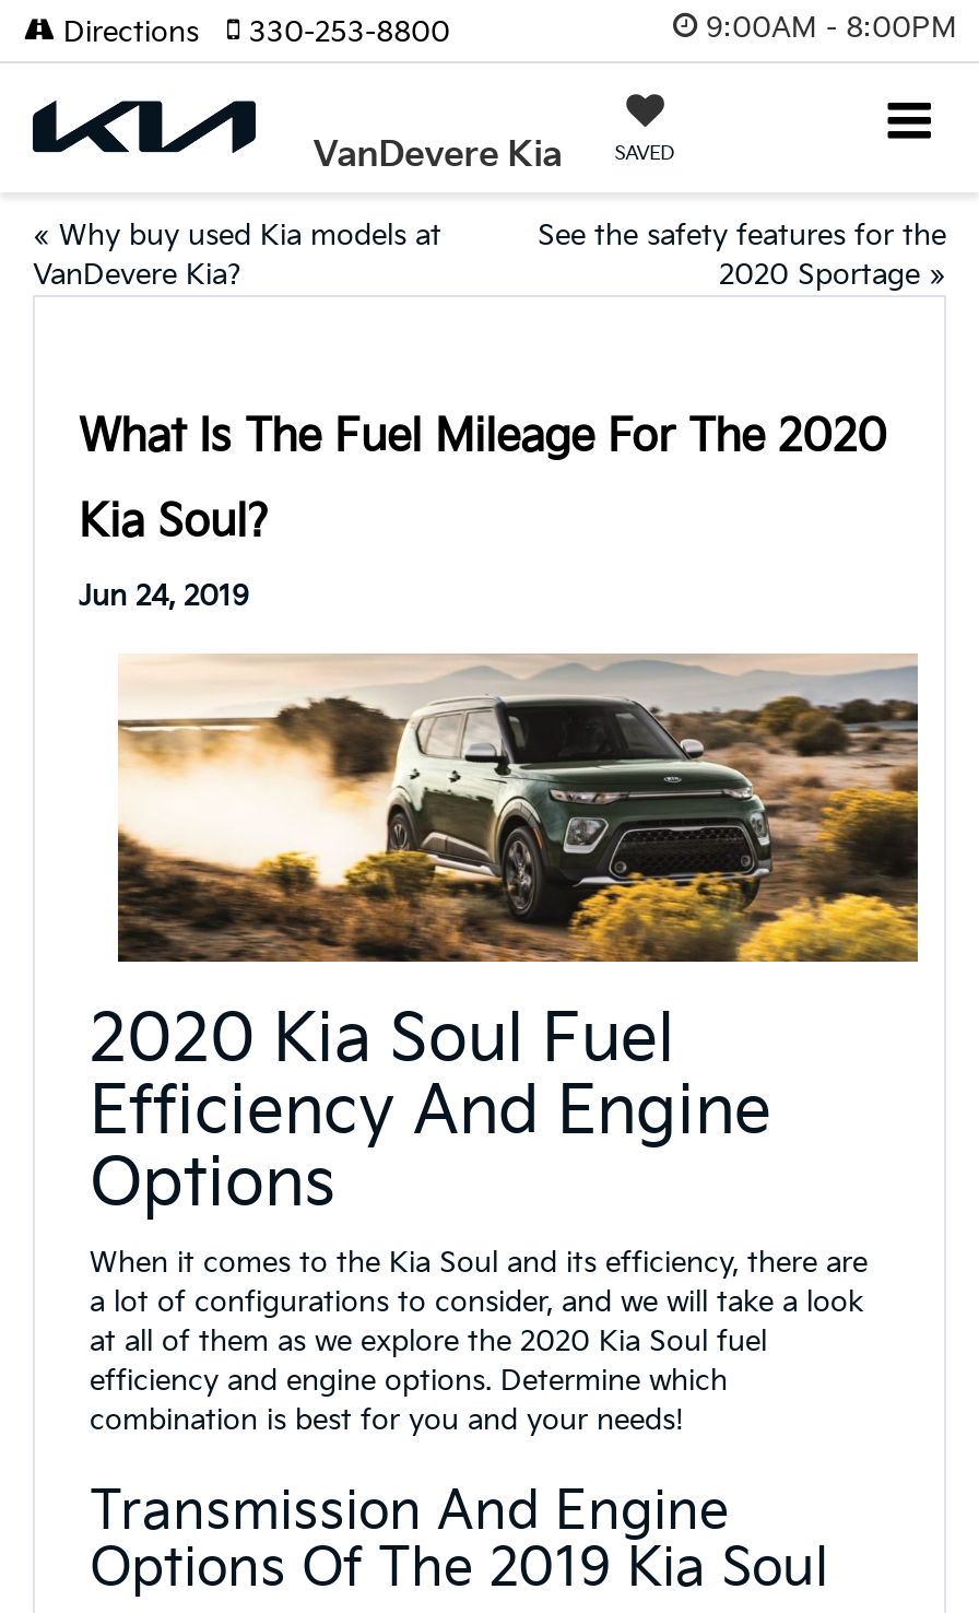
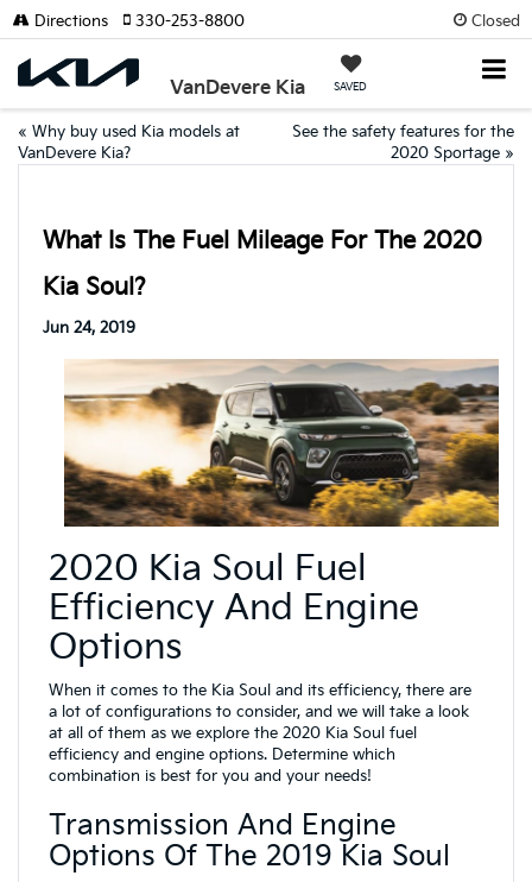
[706,10,957,45] 9:00AM - 8:00PM -> [471,11,520,30] Closed

